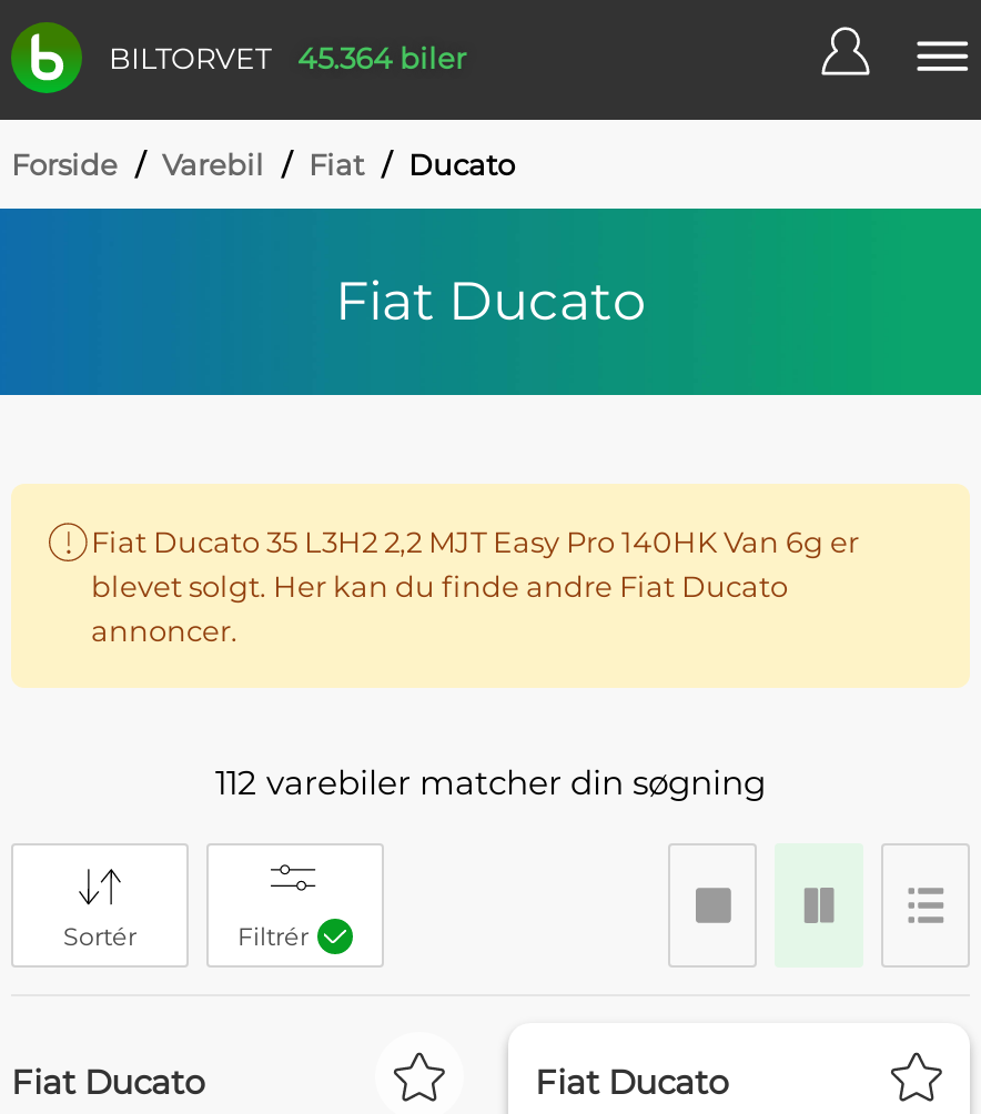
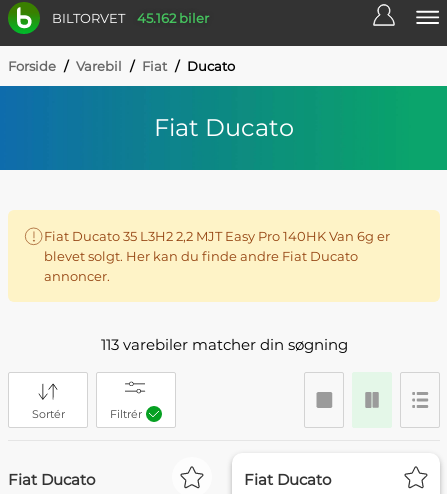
[109,39,466,75] BILTORVET 45.364 biler -> [52,9,209,26] BILTORVET 45.162 biler
[215,761,766,803] 112 varebiler matcher din søgning -> [100,335,347,354] 113 varebiler matcher din søgning

